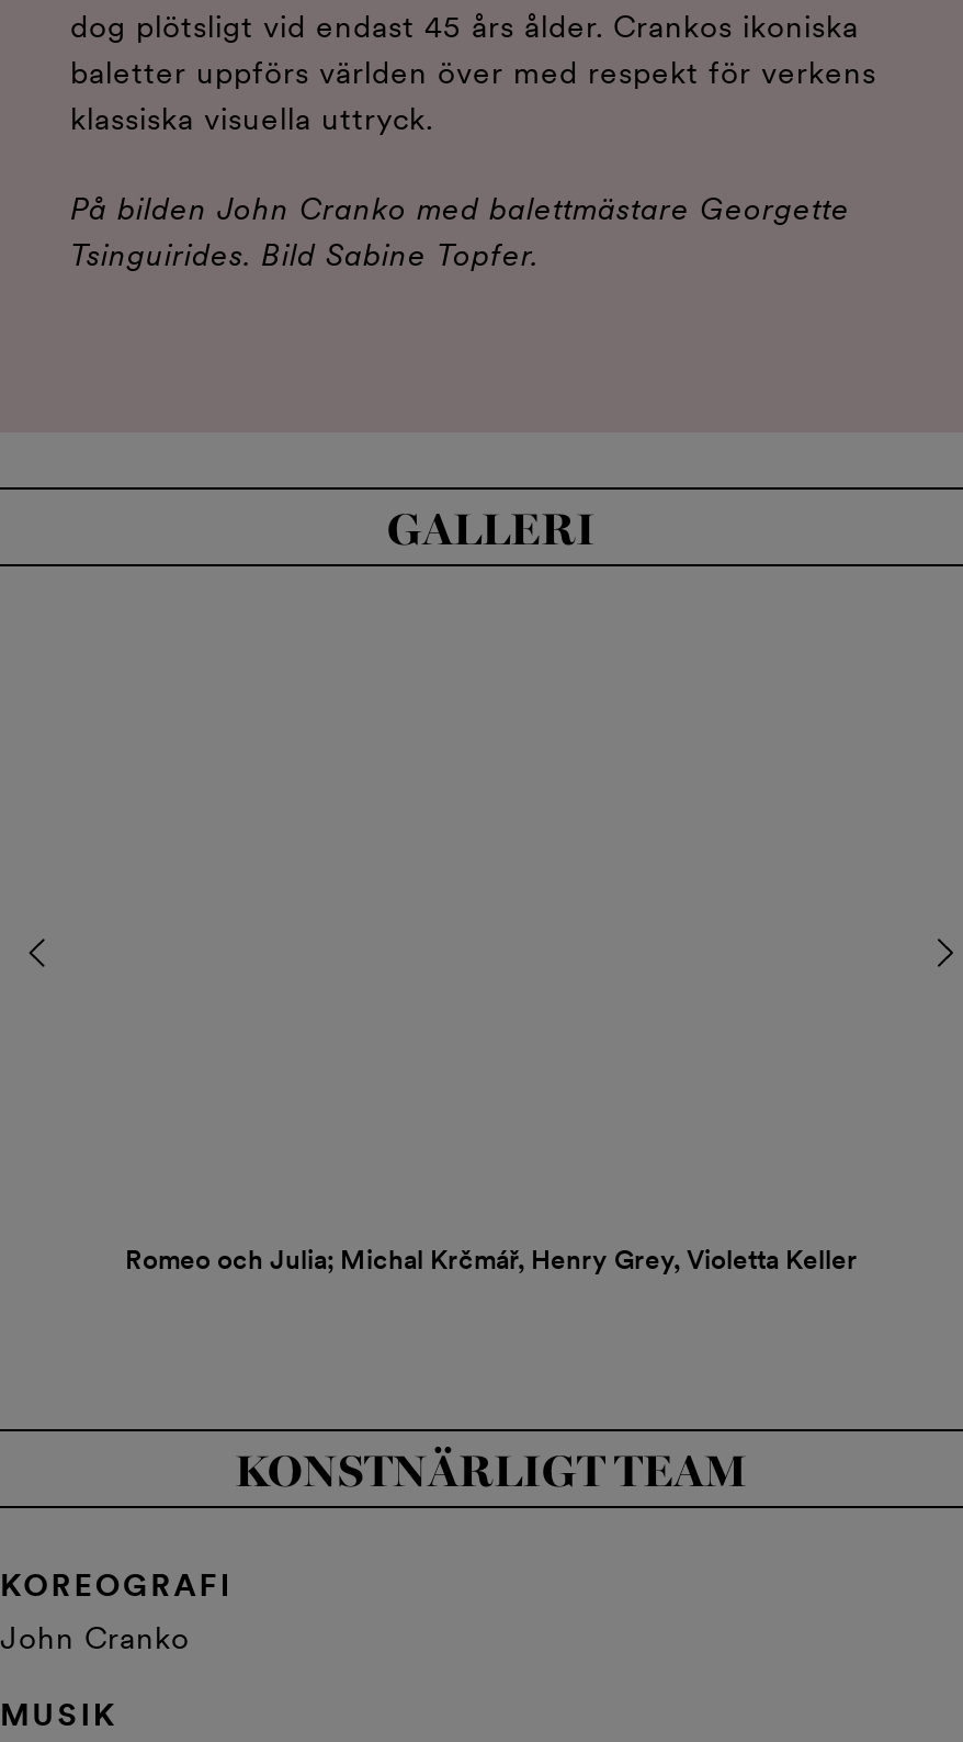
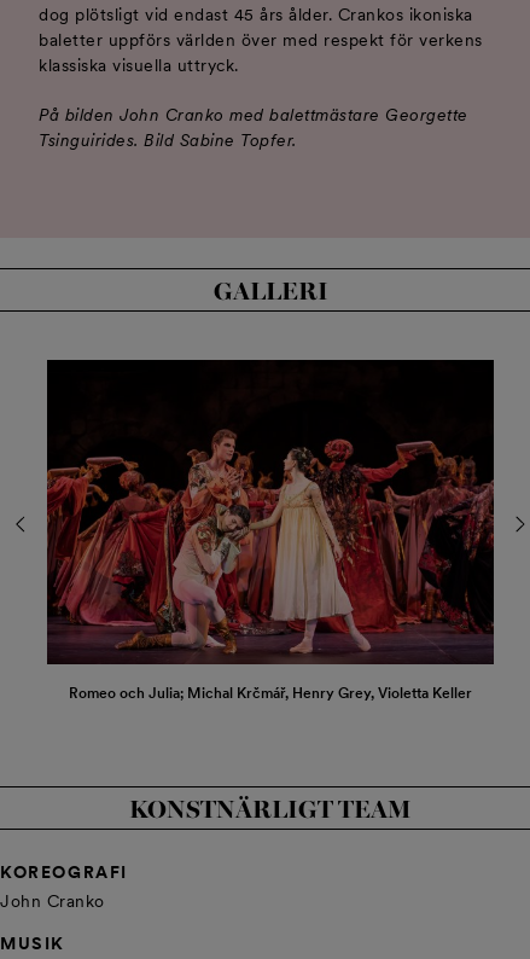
none -> [46,359,495,666] [image]

